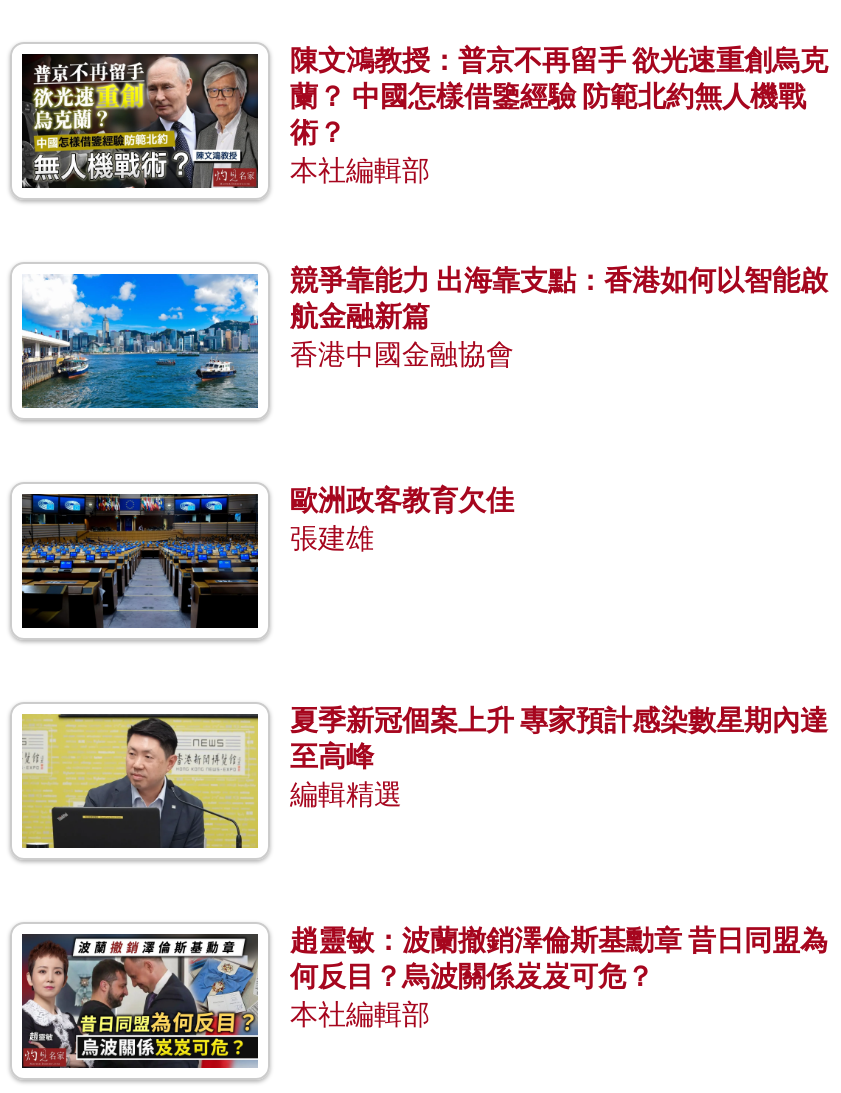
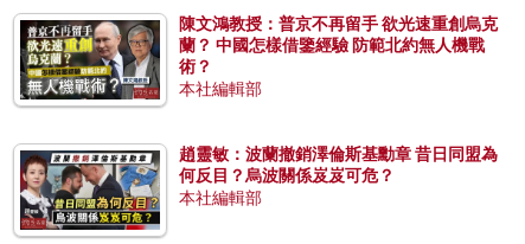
[20,265,828,410] [image] | 競爭靠能力 出海靠支點：香港如何以智能啟 | 航金融新篇 | 香港中國金融協會 -> none
[12,485,514,642] [image] | 歐洲政客教育欠佳 | 張建雄 -> none
[20,705,828,850] [image] | 夏季新冠個案上升 專家預計感染數星期內達 | 至高峰 | 編輯精選 -> none

